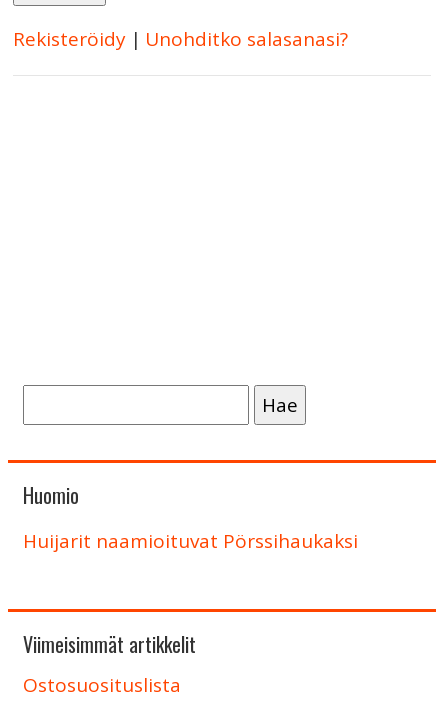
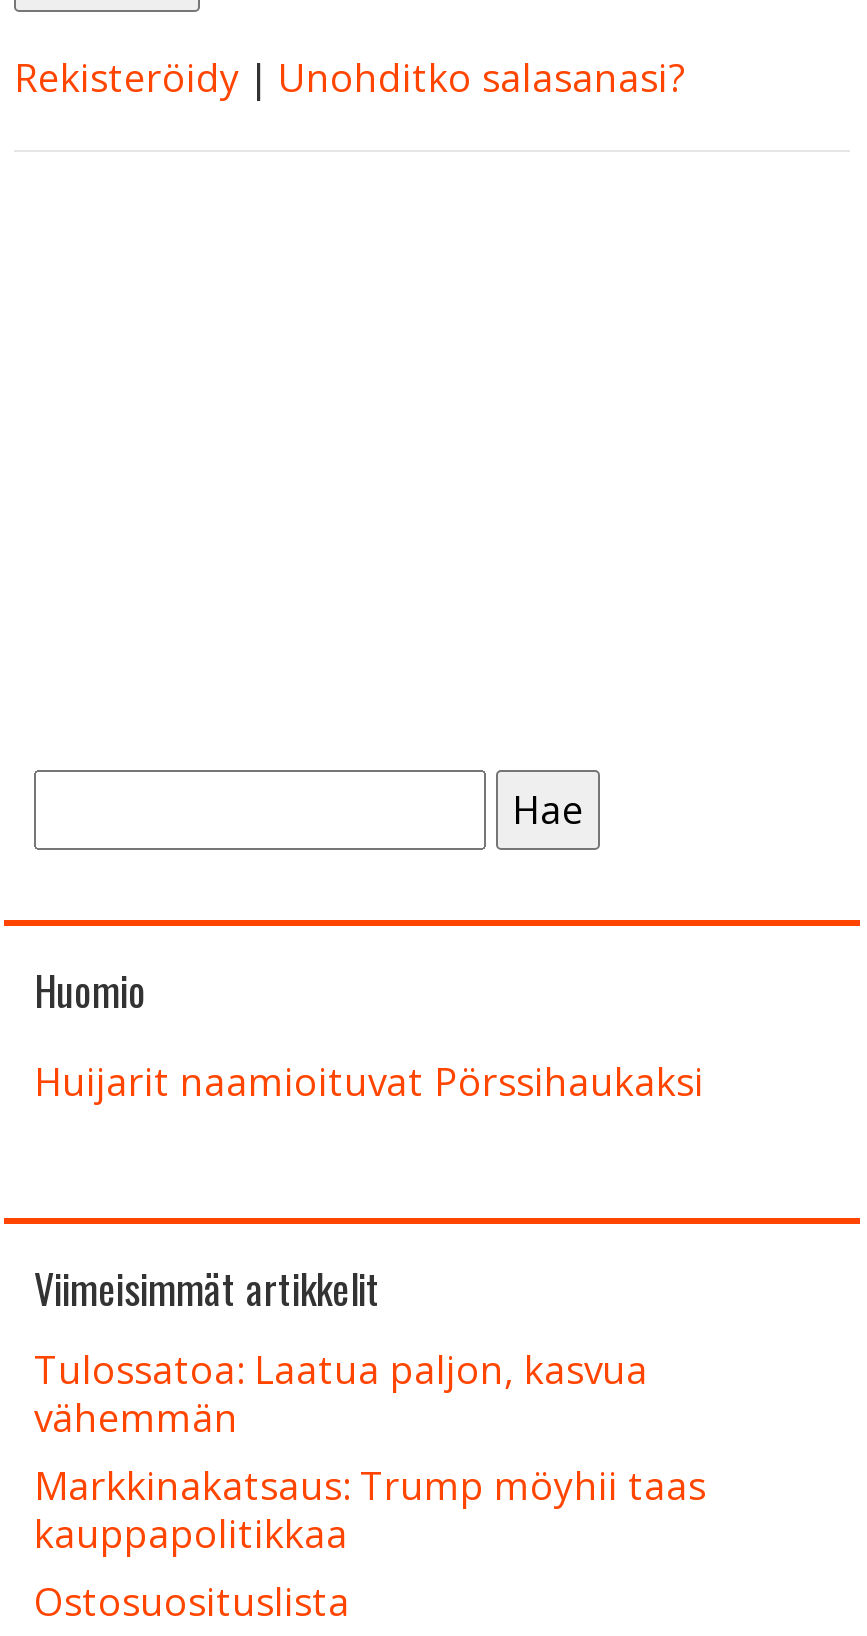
none -> [34,1344,706,1560] Tulossatoa: Laatua paljon, kasvua | vähemmän | Markkinakatsaus: Trump möyhii taas | kauppapolitikkaa

